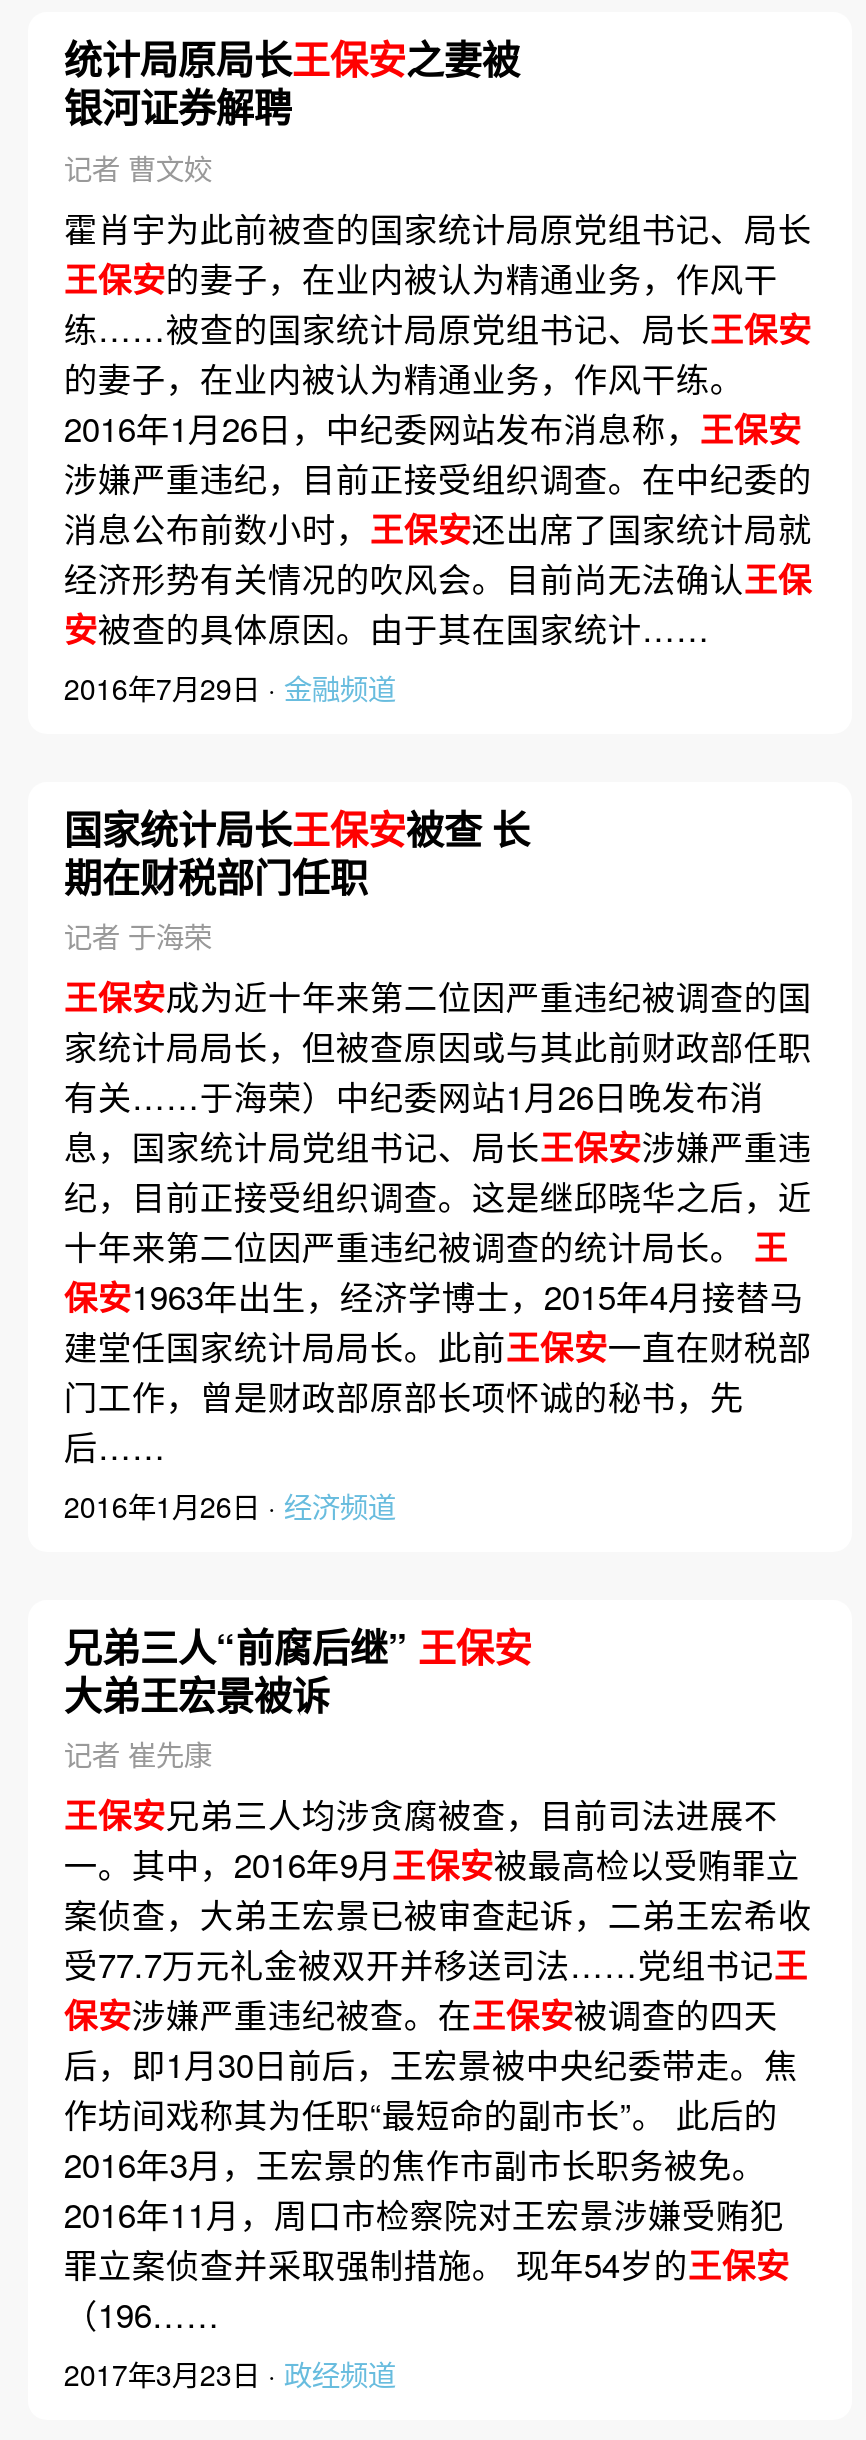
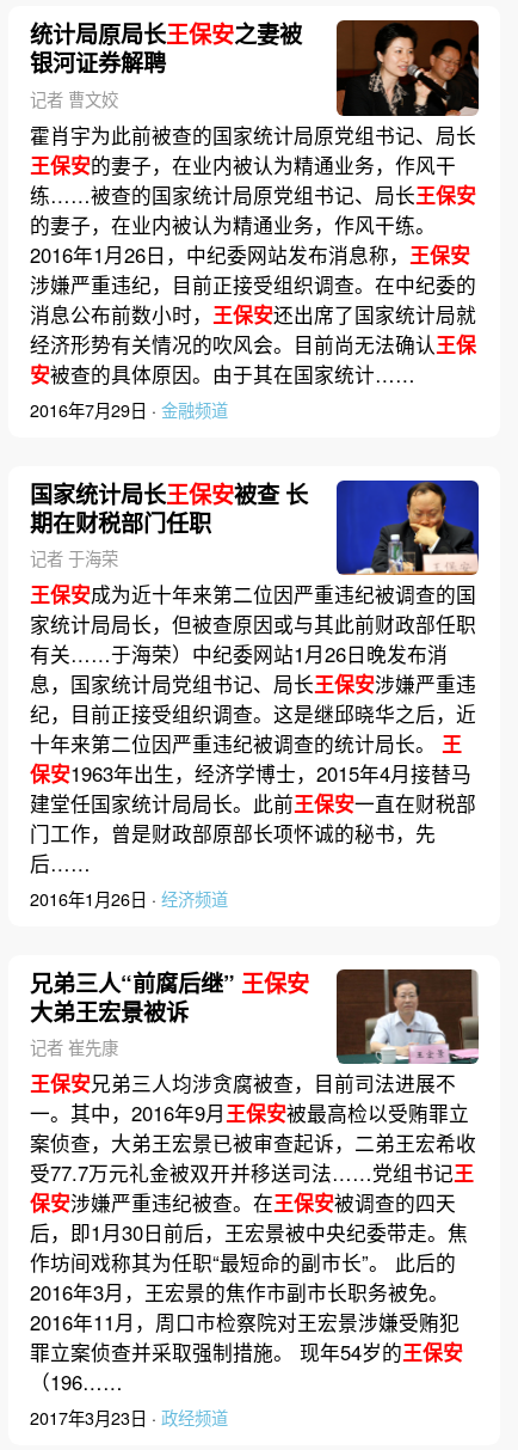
none -> [335,19,480,117] [image]
none -> [335,479,480,576] [image]
none -> [335,968,480,1065] [image]

